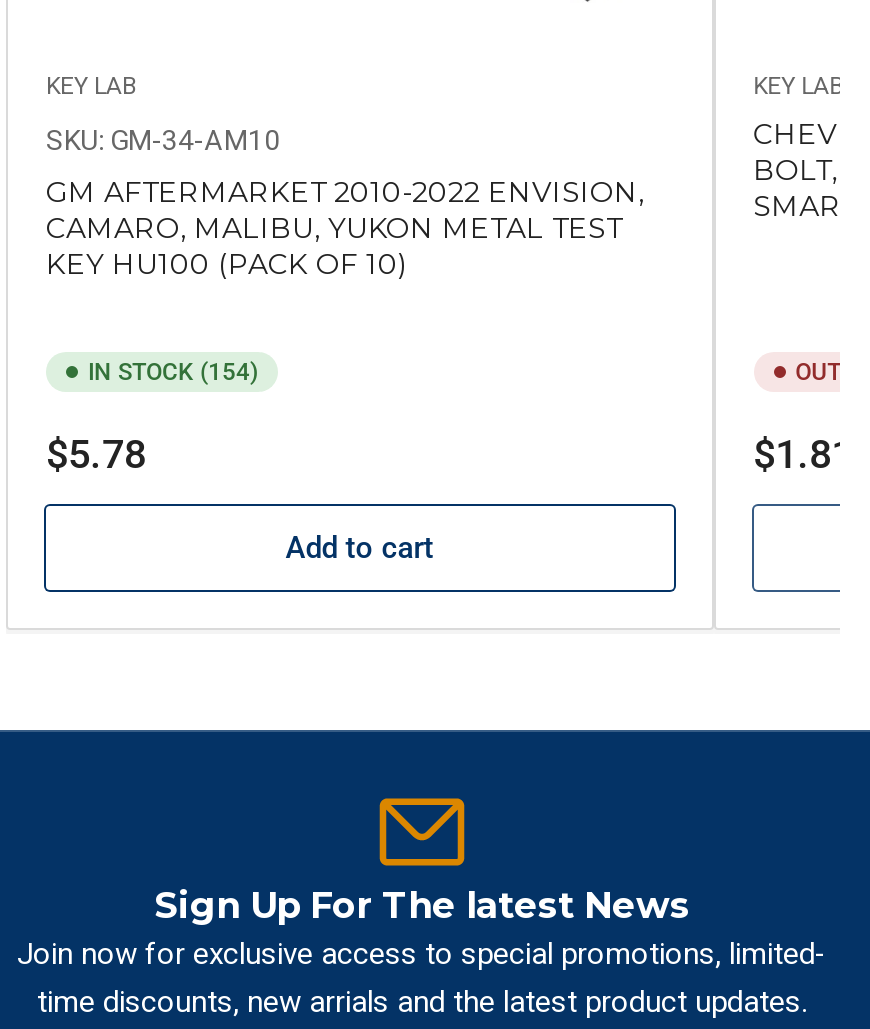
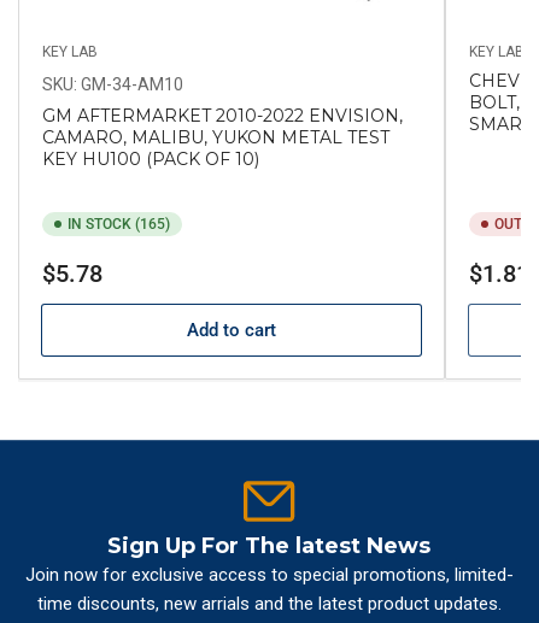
[88,358,258,386] IN STOCK (154) -> [68,216,170,232] IN STOCK (165)

